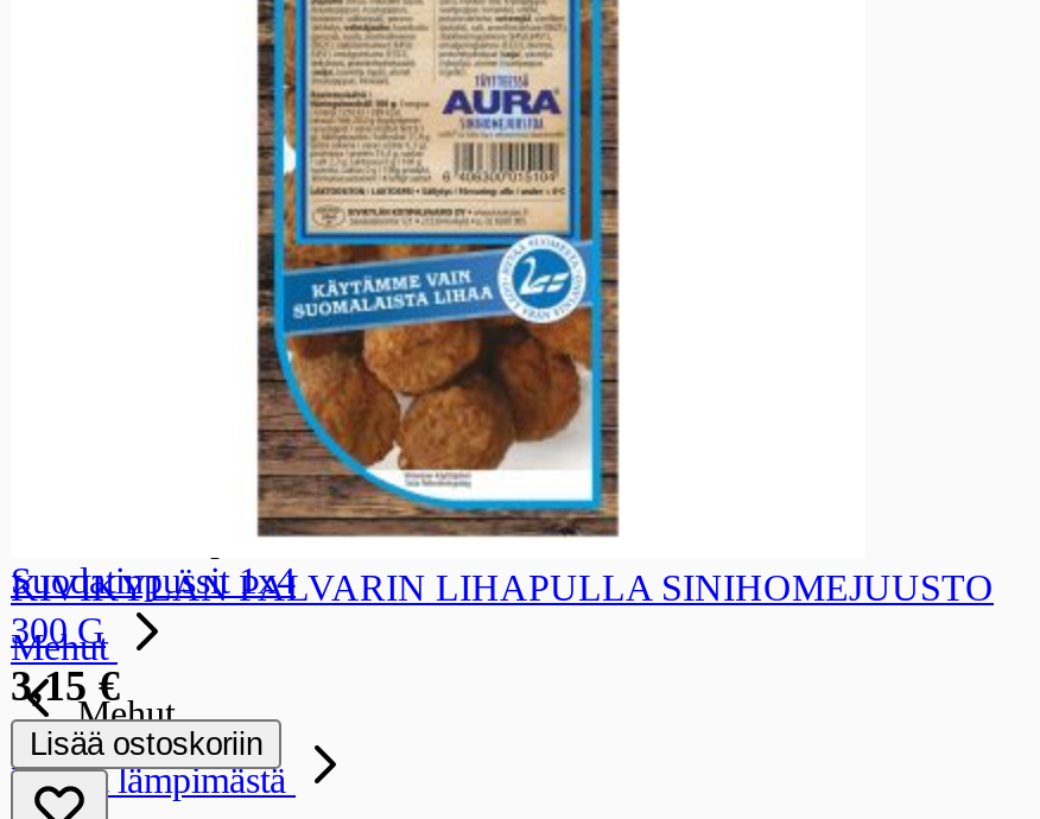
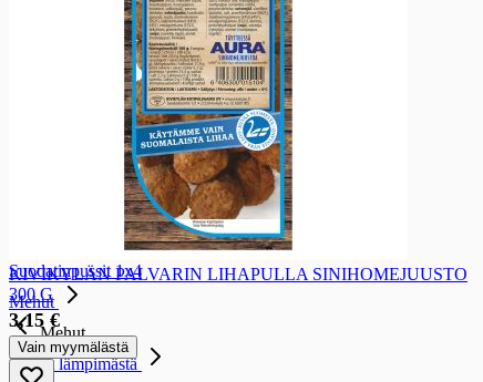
[30,726,262,762] Lisää ostoskoriin -> [18,339,129,355] Vain myymälästä

